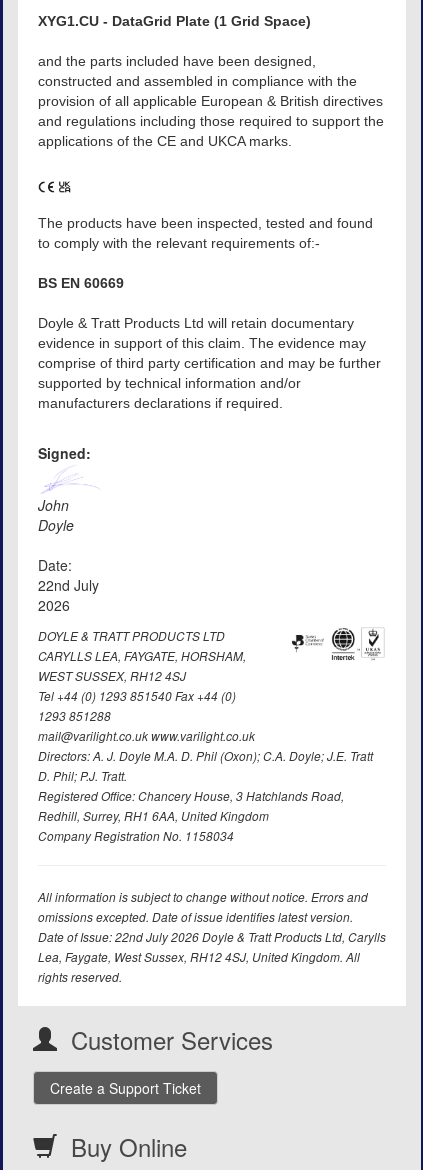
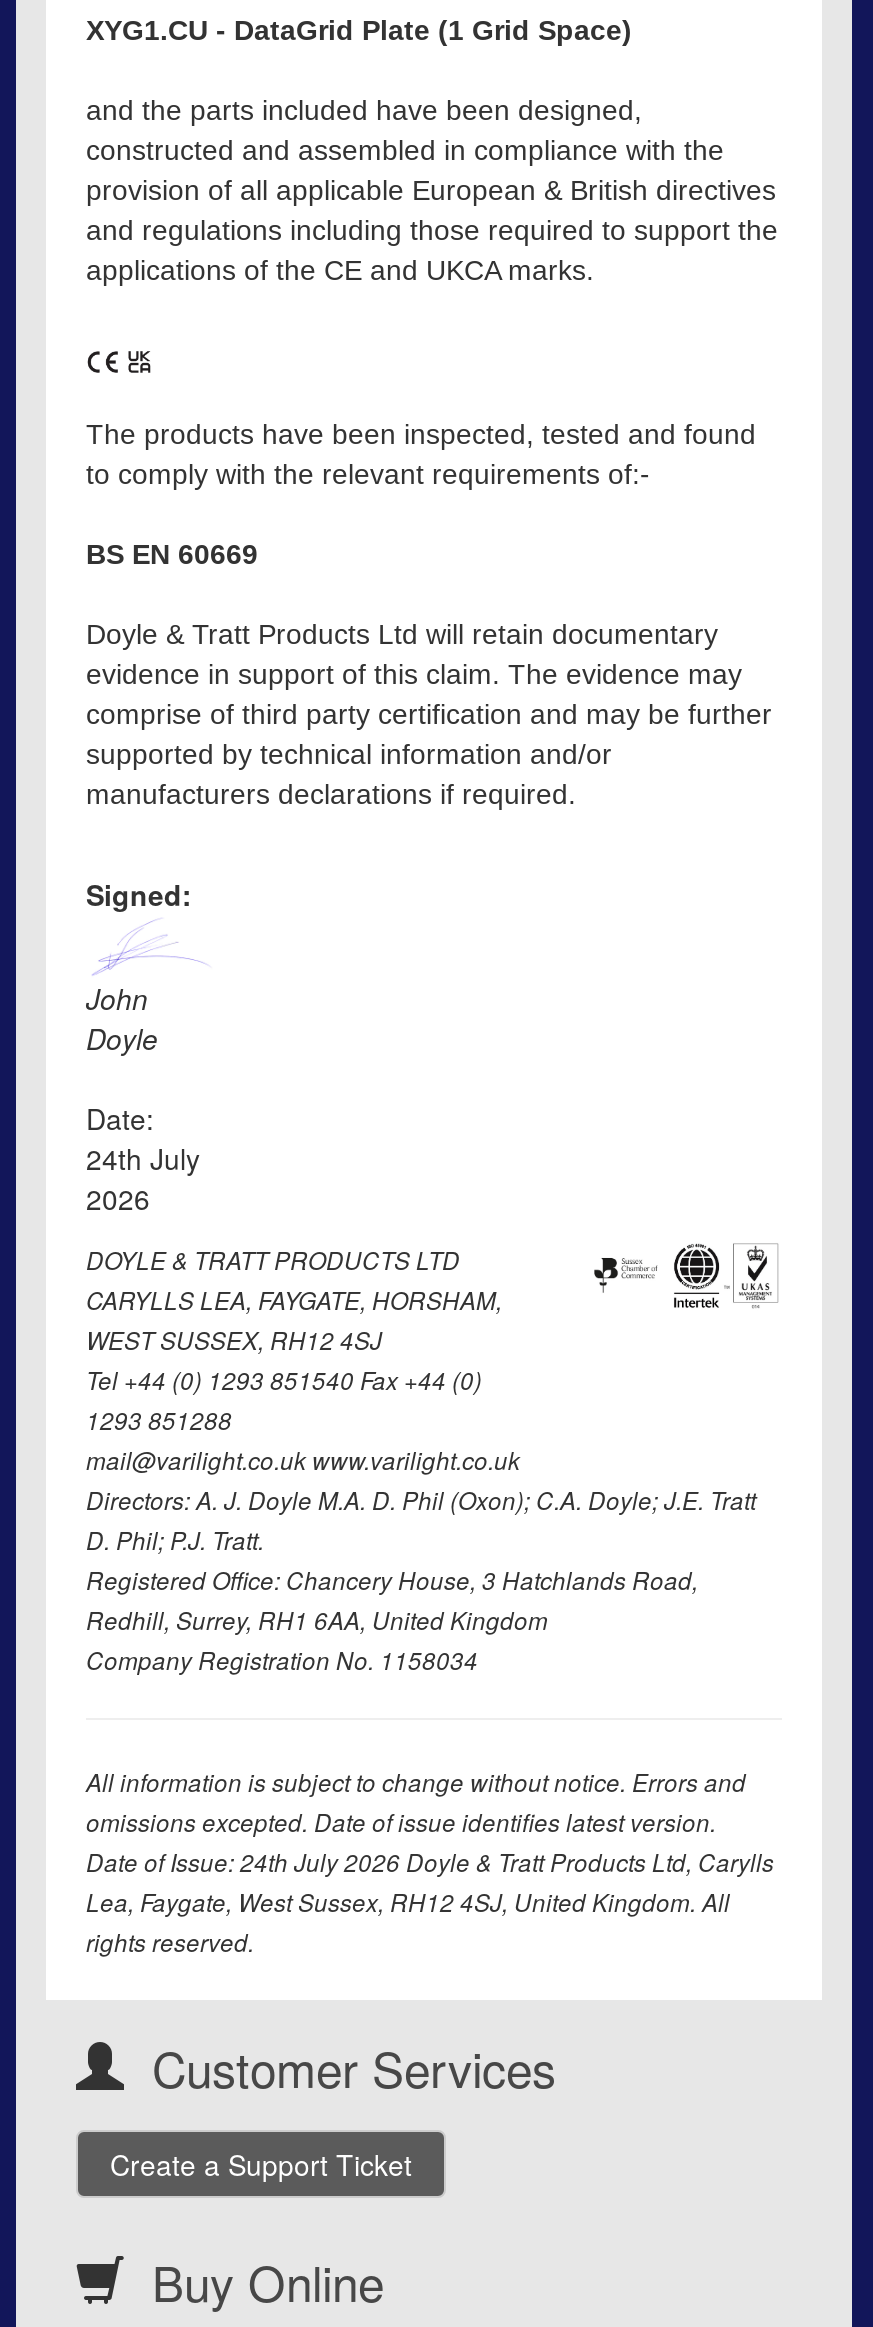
[38,575,99,595] 22nd July -> [86,1139,200,1179] 24th July
[38,929,386,945] Date of Issue: 22nd July 2026 Doyle & Tratt Products Ltd, Carylls -> [86,1847,774,1879] Date of Issue: 24th July 2026 Doyle & Tratt Products Ltd, Carylls

